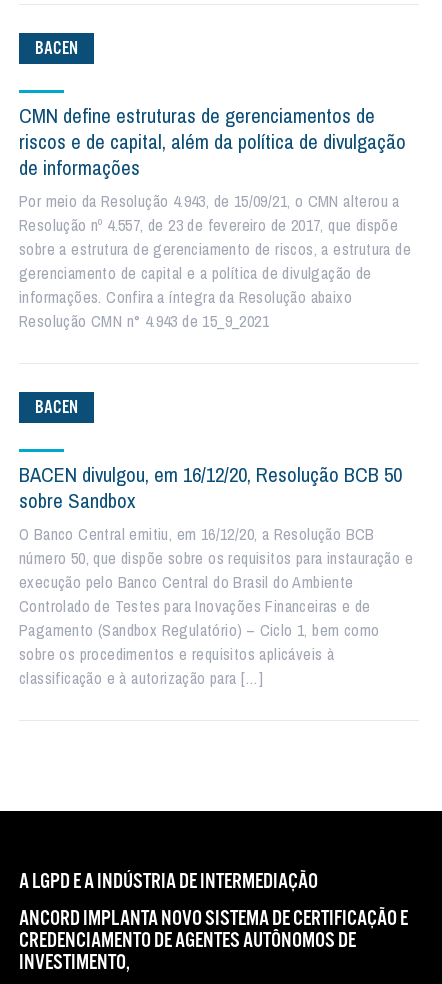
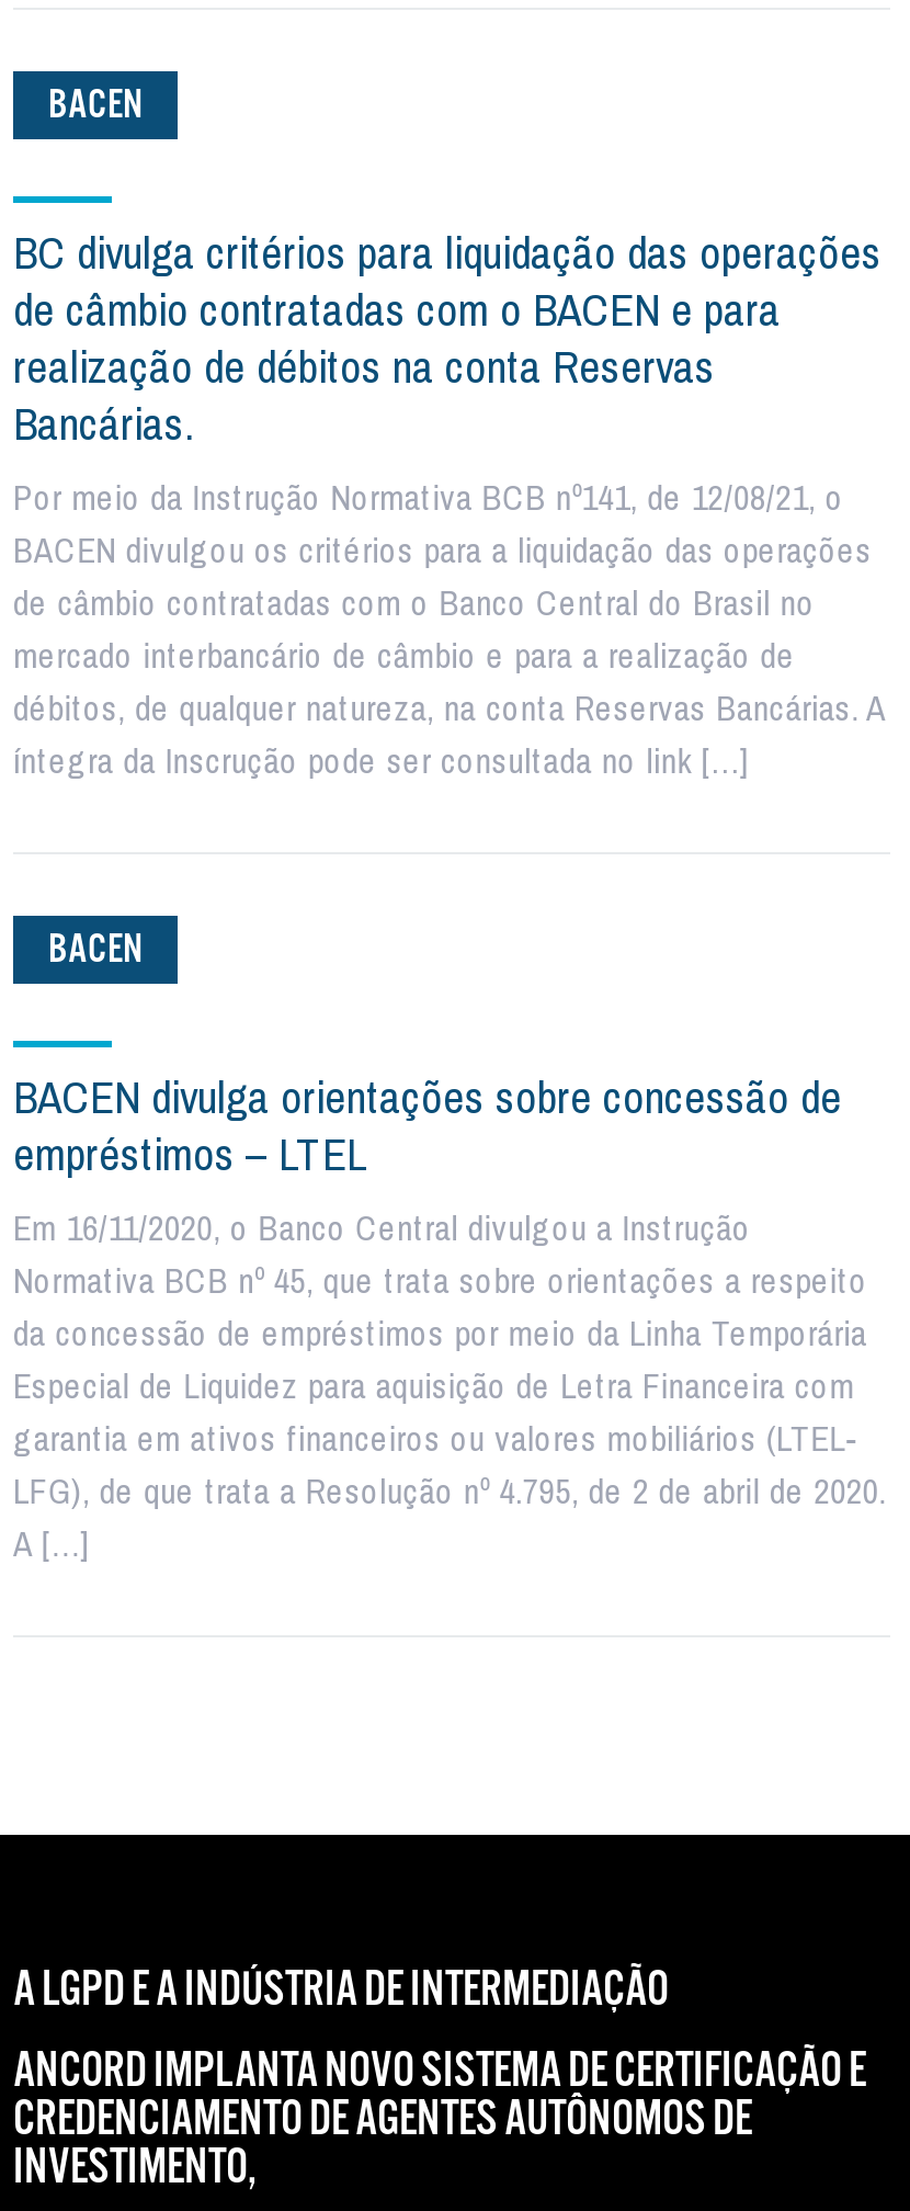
[19,102,411,332] CMN define estruturas de gerenciamentos de | riscos e de capital, além da política de divulgação | de informações | Por meio da Resolução 4.943, de 15/09/21, o CMN alterou a | Resolução nº 4.557, de 23 de fevereiro de 2017, que dispõe | sobre a estrutura de gerenciamento de riscos, a estrutura de | gerenciamento de capital e a política de divulgação de | informações. Confira a íntegra da Resolução abaixo | Resolução CMN n° 4.943 de 15_9_2021 -> [13,223,885,784] BC divulga critérios para liquidação das operações | de câmbio contratadas com o BACEN e para | realização de débitos na conta Reservas | Bancárias. | Por meio da Instrução Normativa BCB nº141, de 12/08/21, o | BACEN divulgou os critérios para a liquidação das operações | de câmbio contratadas com o Banco Central do Brasil no | mercado interbancário de câmbio e para a realização de | débitos, de qualquer natureza, na conta Reservas Bancárias. A | íntegra da Inscrução pode ser consultada no link […]
[19,461,413,689] BACEN divulgou, em 16/12/20, Resolução BCB 50 | sobre Sandbox | O Banco Central emitiu, em 16/12/20, a Resolução BCB | número 50, que dispõe sobre os requisitos para instauração e | execução pelo Banco Central do Brasil do Ambiente | Controlado de Testes para Inovações Financeiras e de | Pagamento (Sandbox Regulatório) – Ciclo 1, bem como | sobre os procedimentos e requisitos aplicáveis à | classificação e à autorização para […] -> [13,1067,886,1567] BACEN divulga orientações sobre concessão de | empréstimos – LTEL | Em 16/11/2020, o Banco Central divulgou a Instrução | Normativa BCB nº 45, que trata sobre orientações a respeito | da concessão de empréstimos por meio da Linha Temporária | Especial de Liquidez para aquisição de Letra Financeira com | garantia em ativos financeiros ou valores mobiliários (LTEL- | LFG), de que trata a Resolução nº 4.795, de 2 de abril de 2020. | A […]

